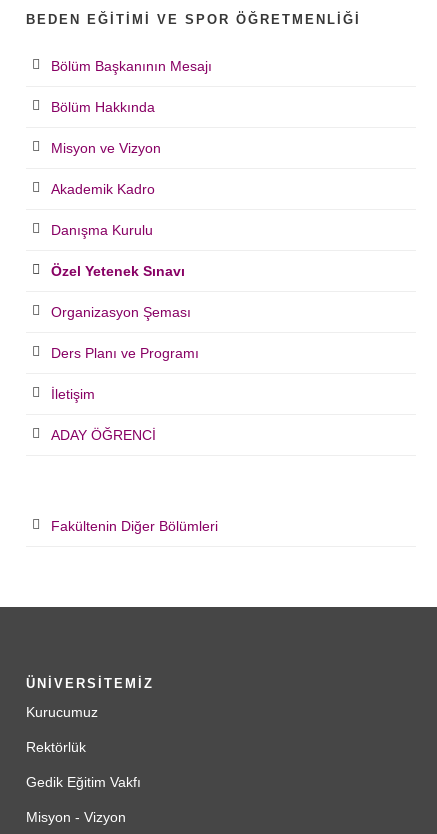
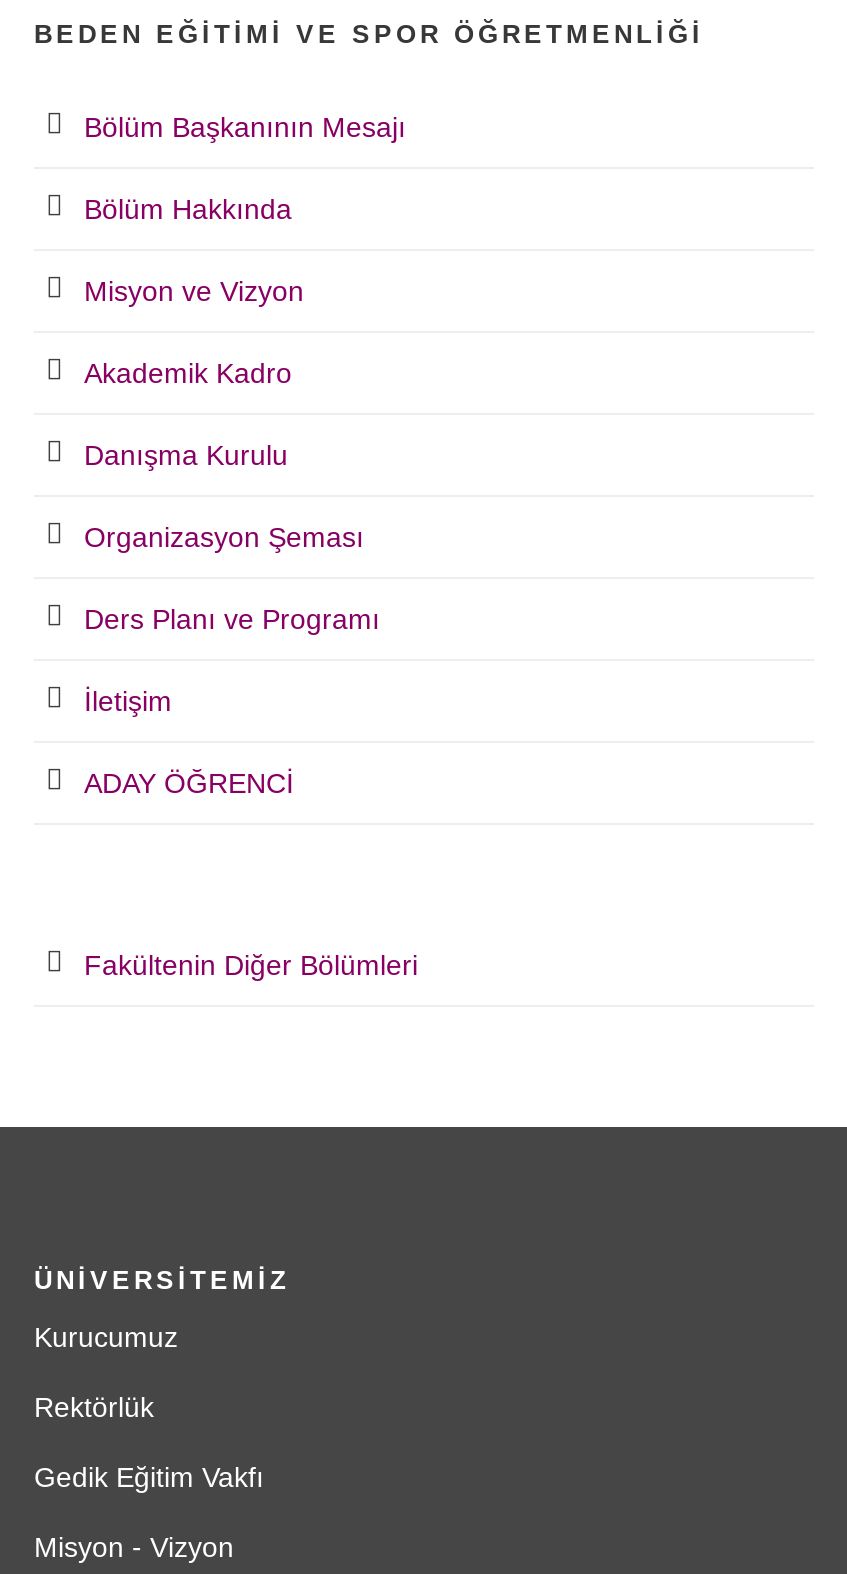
[51,263,185,279] Özel Yetenek Sınavı -> none

